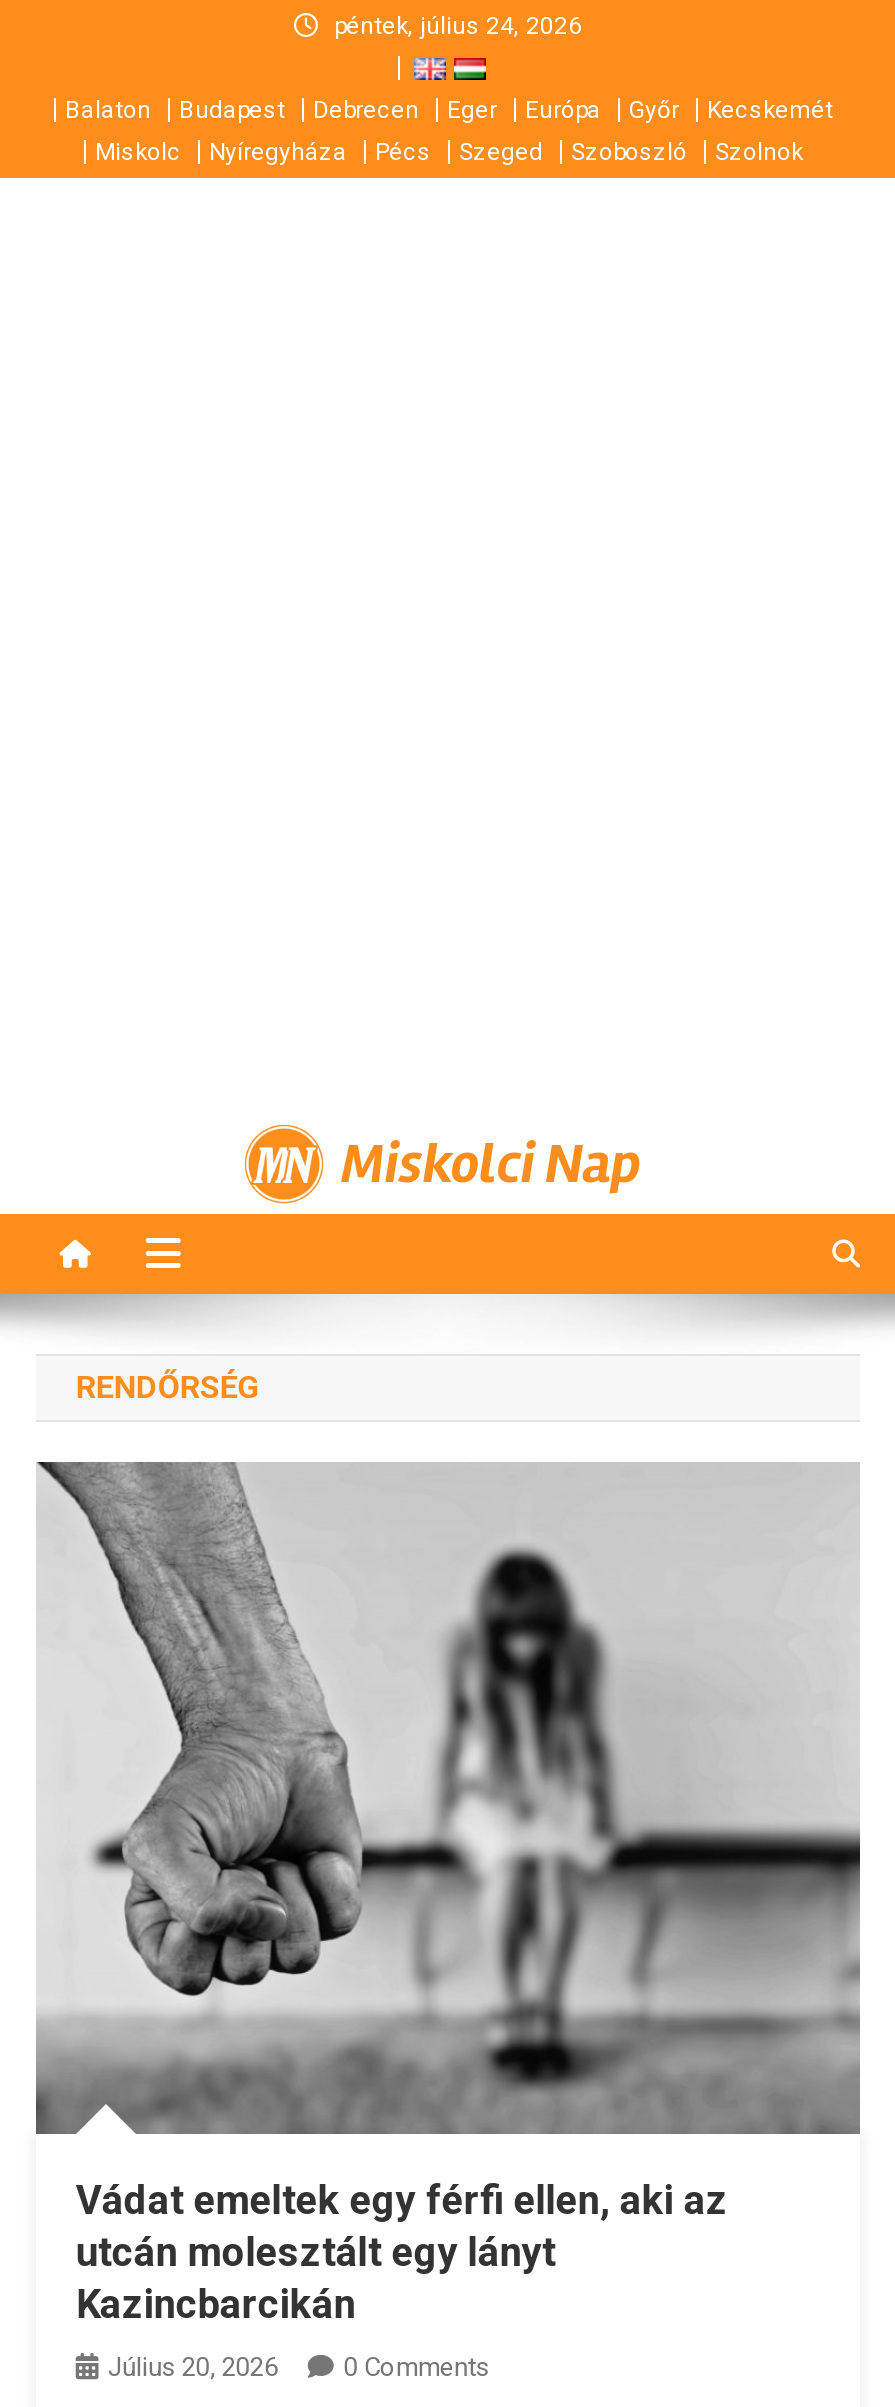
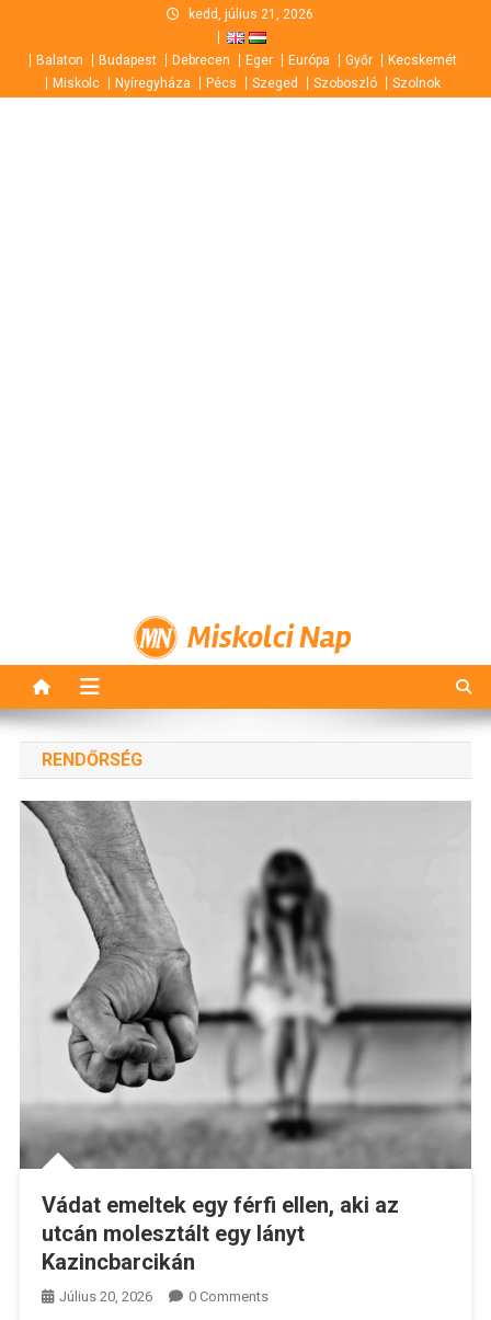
[334,12,582,40] péntek, július 24, 2026 -> [189,7,313,22] kedd, július 21, 2026

